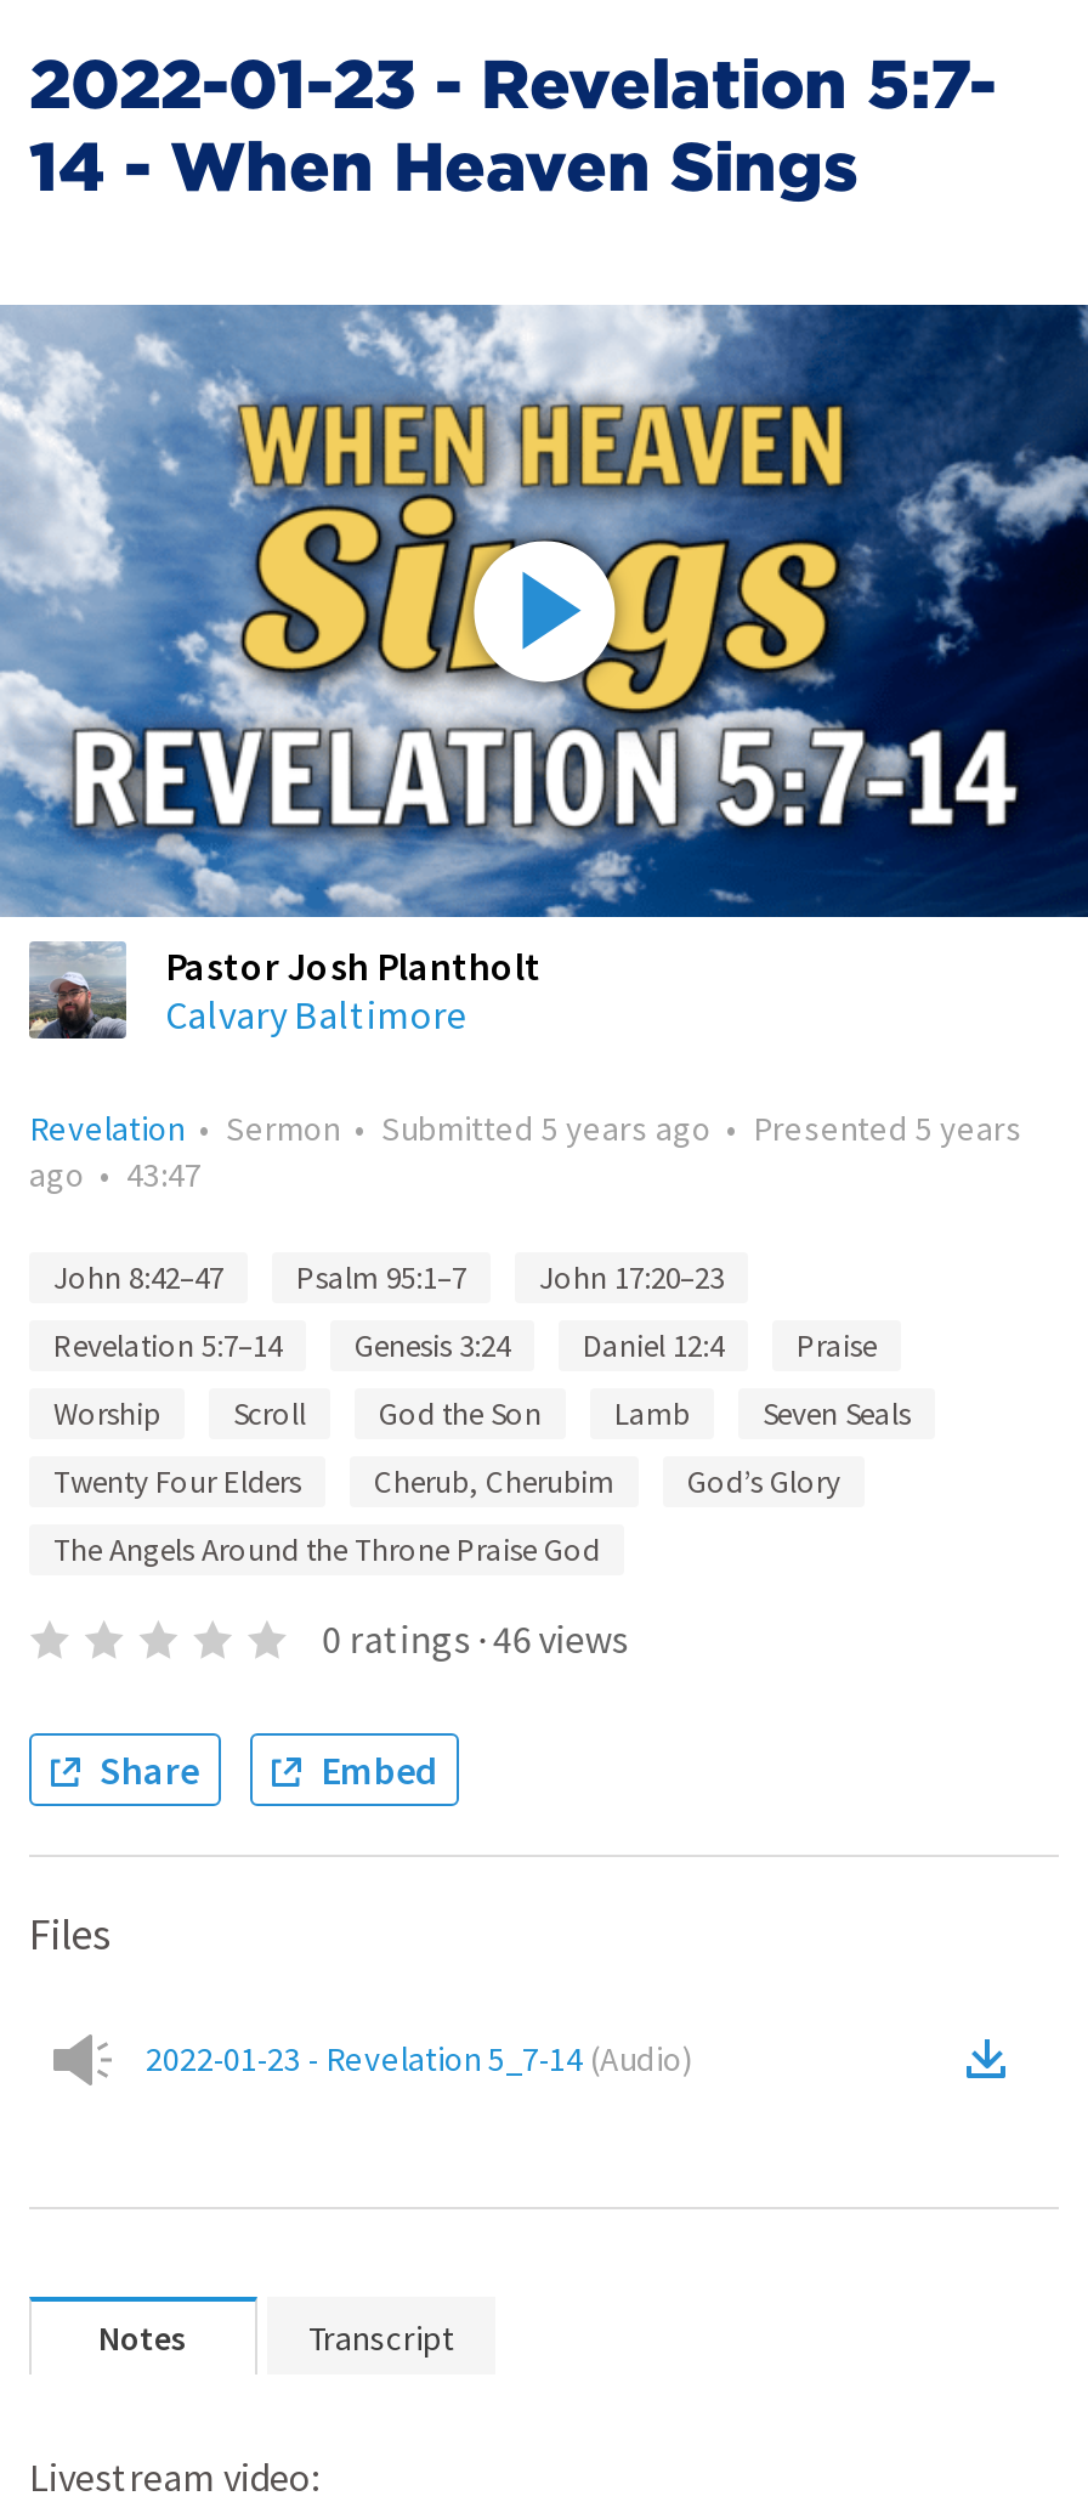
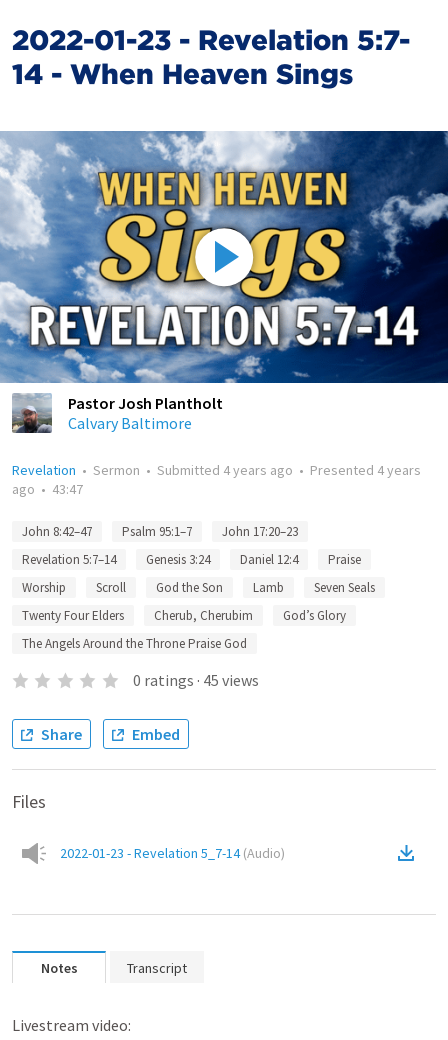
[29,1106,1022,1150] Revelation • Sermon • Submitted 5 years ago • Presented 5 years -> [12,461,421,479] Revelation • Sermon • Submitted 4 years ago • Presented 4 years
[322,1614,628,1663] 0 ratings · 46 views -> [133,670,259,690] 0 ratings · 45 views

